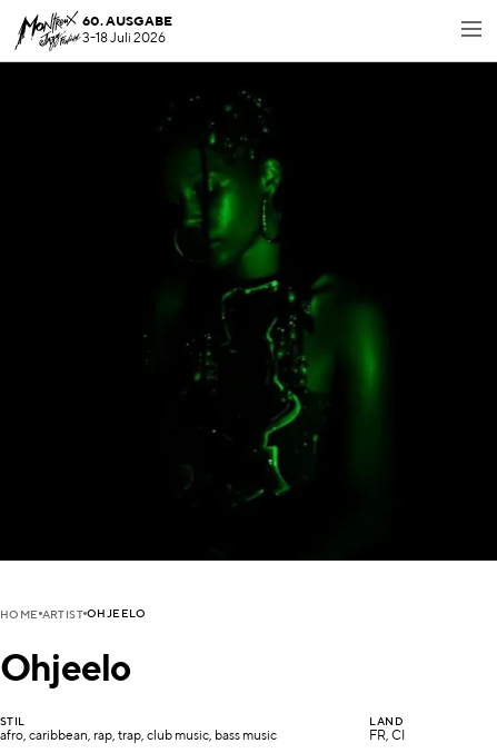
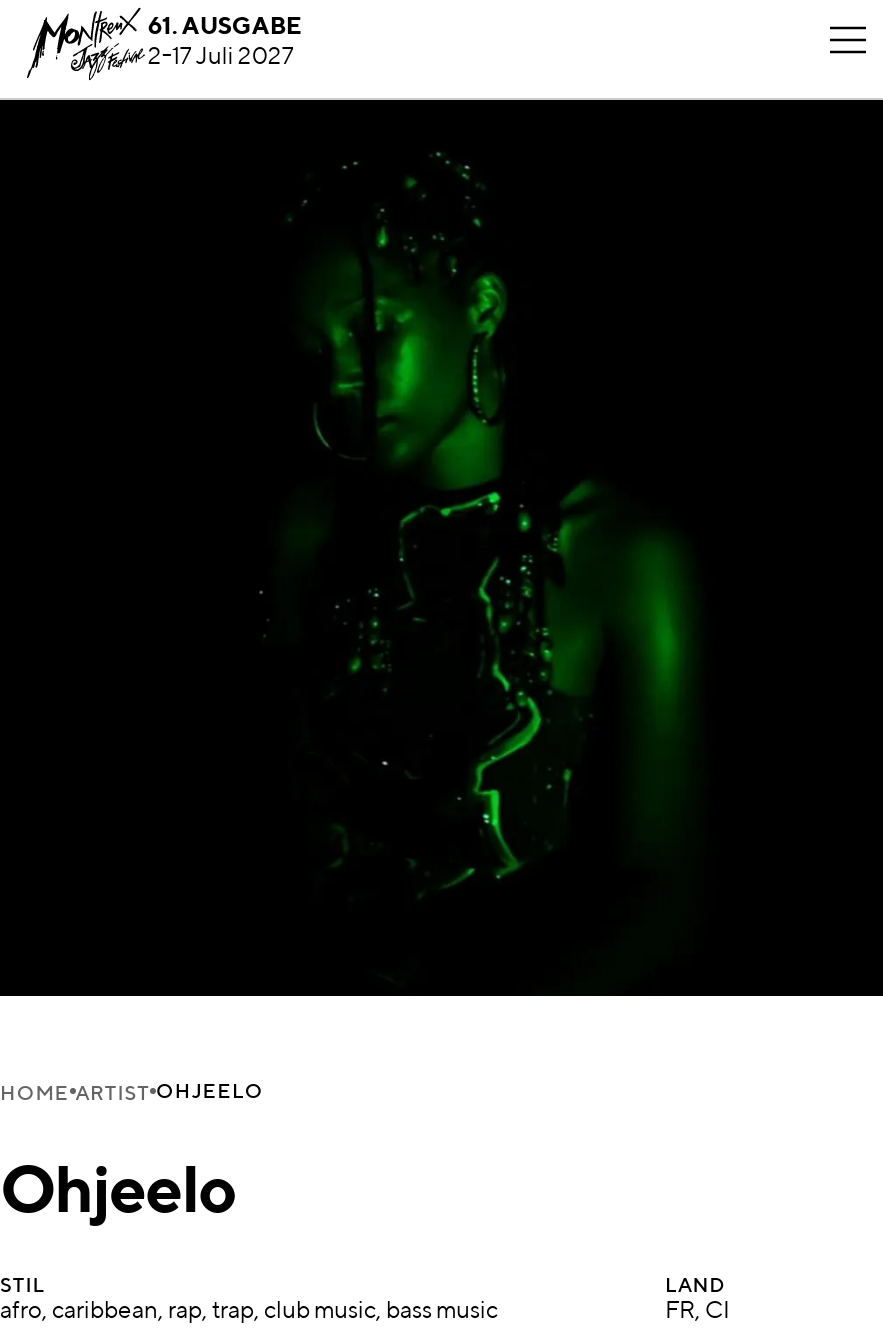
[82,16,172,29] 60. AUSGABE -> [148,16,302,40] 61. AUSGABE
[82,32,166,46] 3-18 Juli 2026 -> [148,46,294,70] 2-17 Juli 2027

